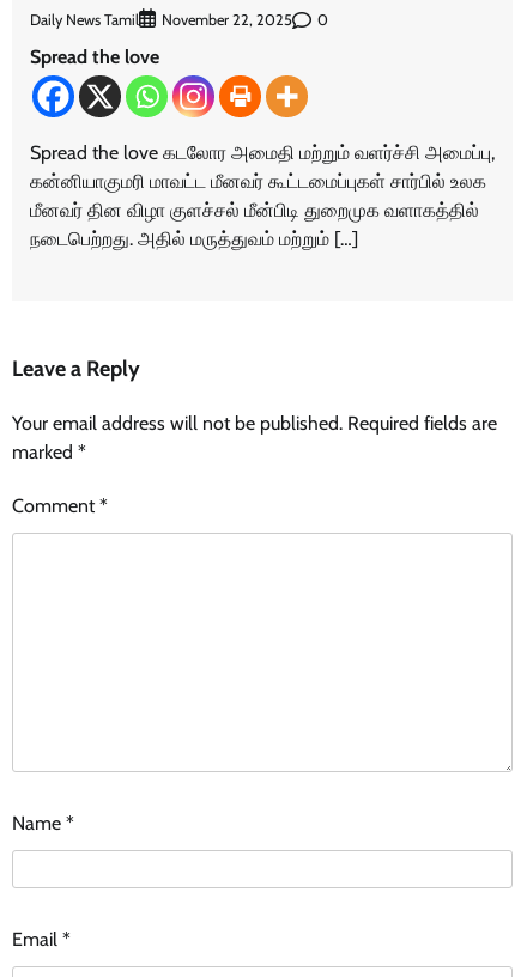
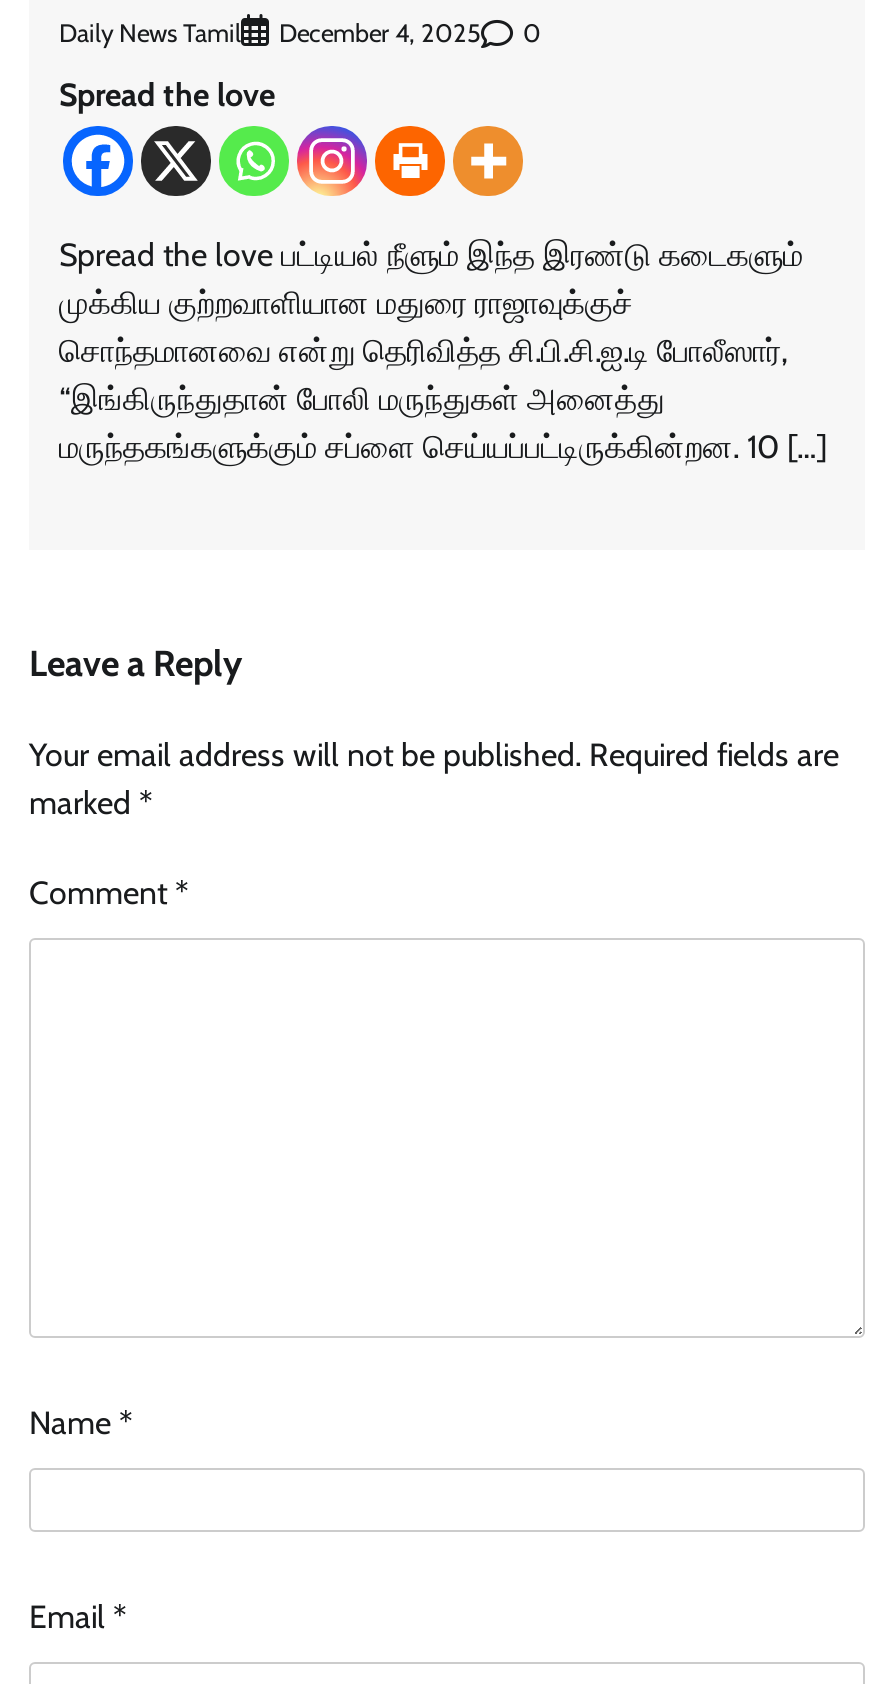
[162,11,292,29] November 22, 2025 -> [279,19,481,49] December 4, 2025
[30,142,495,251] Spread the love கடலோர அமைதி மற்றும் வளர்ச்சி அமைப்பு, | கன்னியாகுமரி மாவட்ட மீனவர் கூட்டமைப்புகள் சார்பில் உலக | மீனவர் தின விழா குளச்சல் மீன்பிடி துறைமுக வளாகத்தில் | நடைபெற்றது. அதில் மருத்துவம் மற்றும் […] -> [59,237,827,467] Spread the love பட்டியல் நீளும் இந்த இரண்டு கடைகளும் | முக்கிய குற்றவாளியான மதுரை ராஜாவுக்குச் | சொந்தமானவை என்று தெரிவித்த சி.பி.சி.ஐ.டி போலீஸார், | “இங்கிருந்துதான் போலி மருந்துகள் அனைத்து | மருந்தகங்களுக்கும் சப்ளை செய்யப்பட்டிருக்கின்றன. 10 […]

